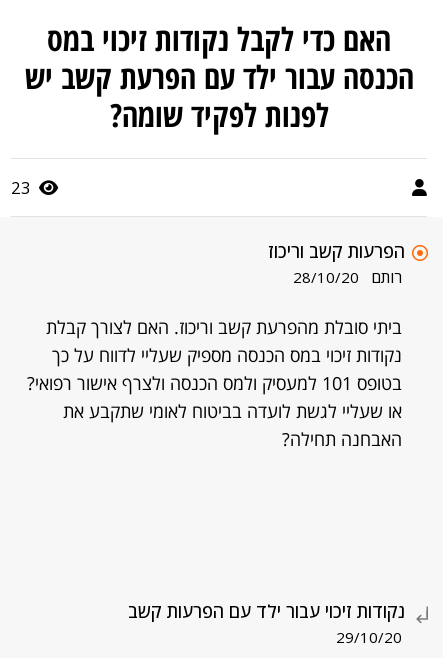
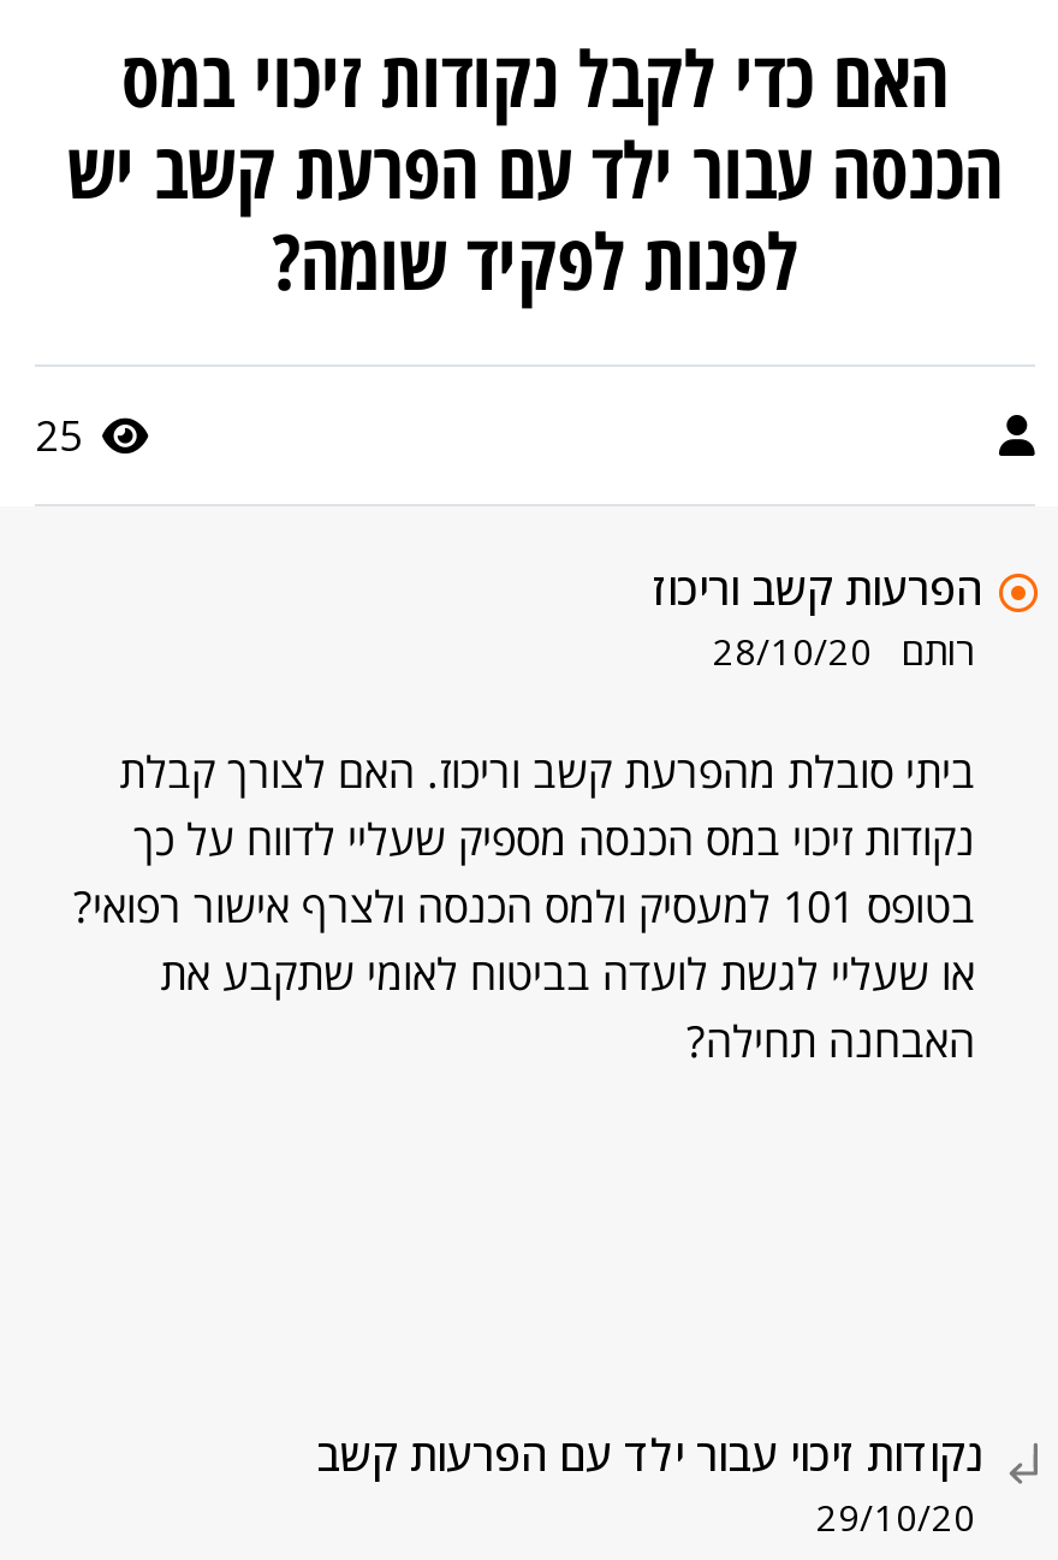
[11,176,31,199] 23 -> [35,408,83,463] 25

